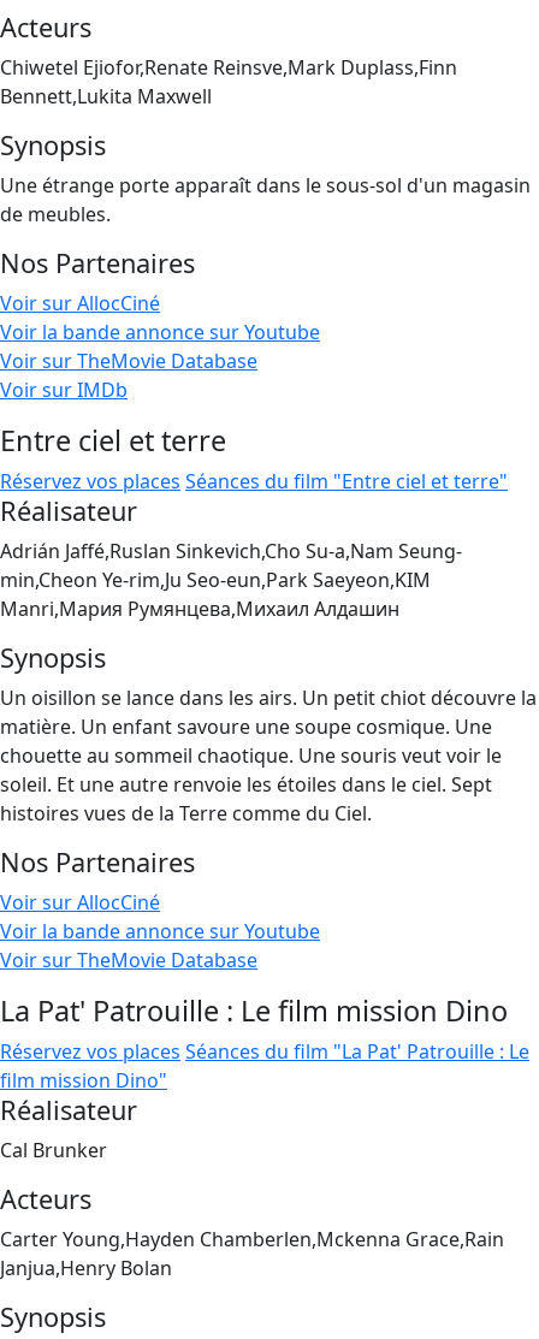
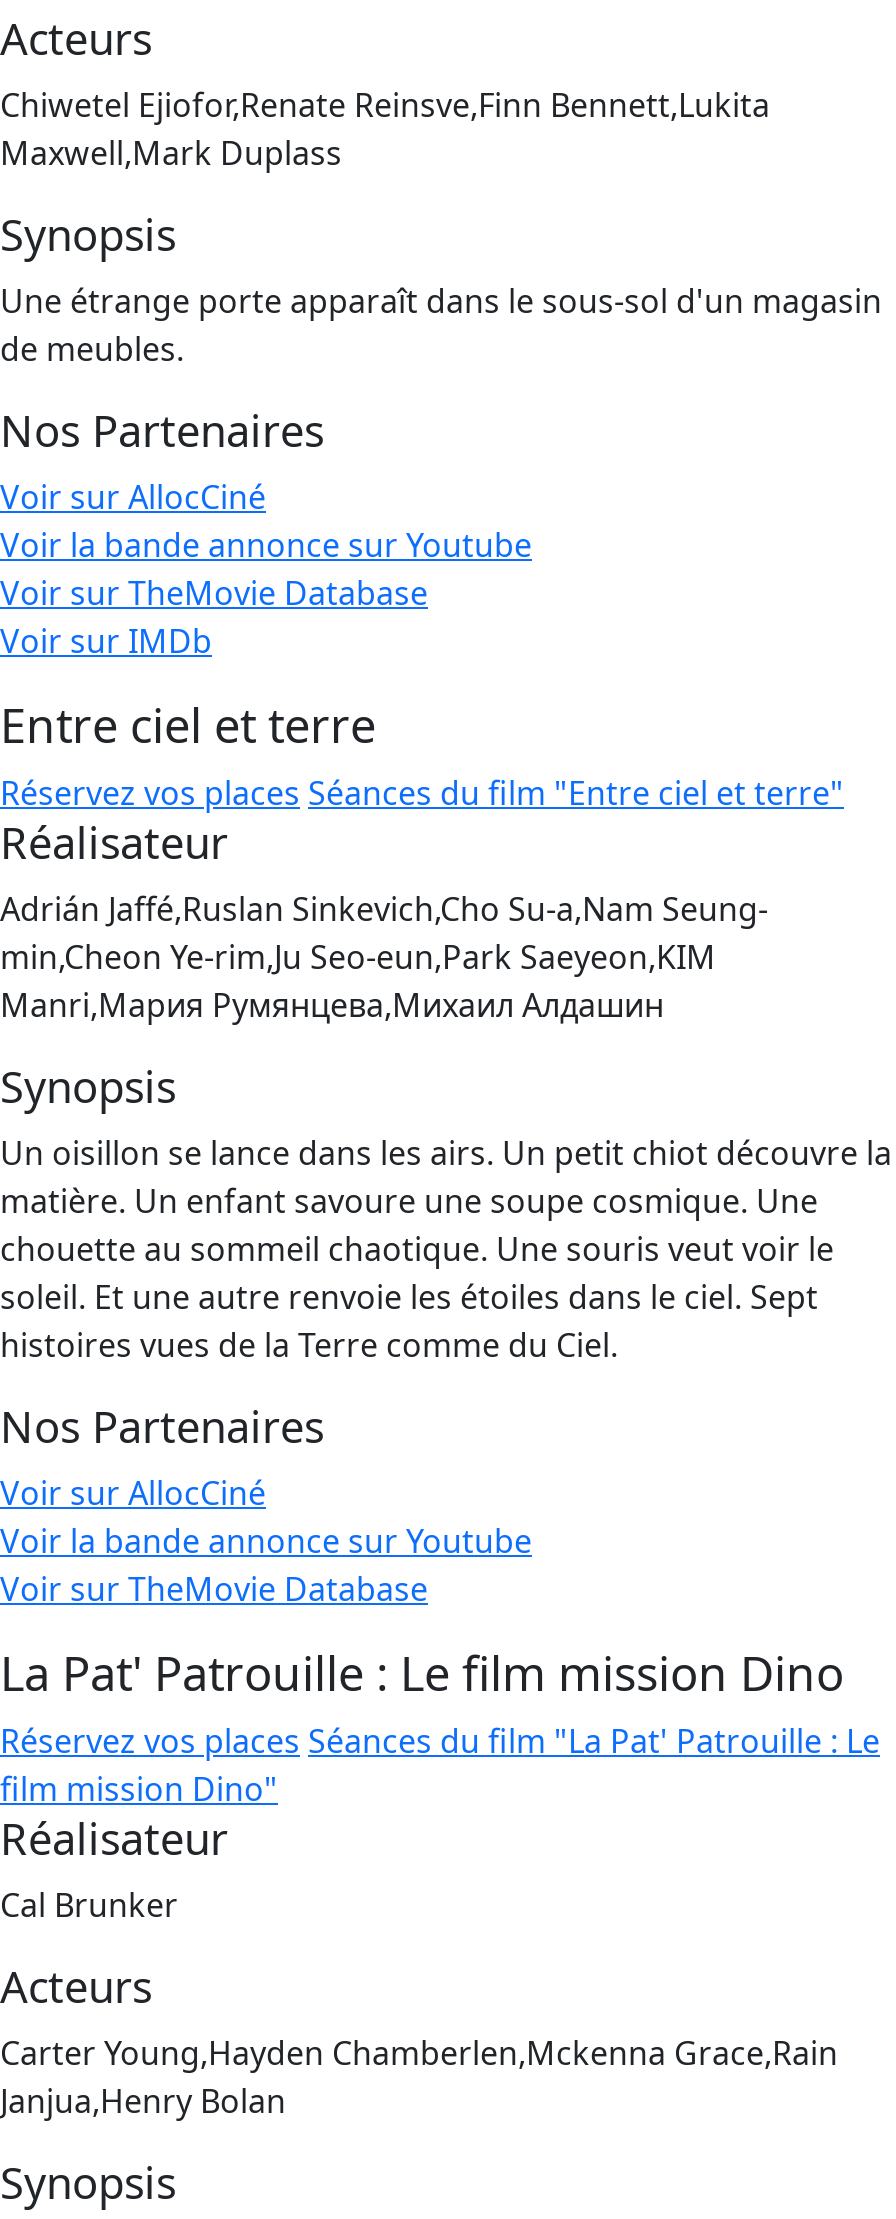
[0,54,457,109] Chiwetel Ejiofor,Renate Reinsve,Mark Duplass,Finn | Bennett,Lukita Maxwell -> [0,83,770,175] Chiwetel Ejiofor,Renate Reinsve,Finn Bennett,Lukita | Maxwell,Mark Duplass

